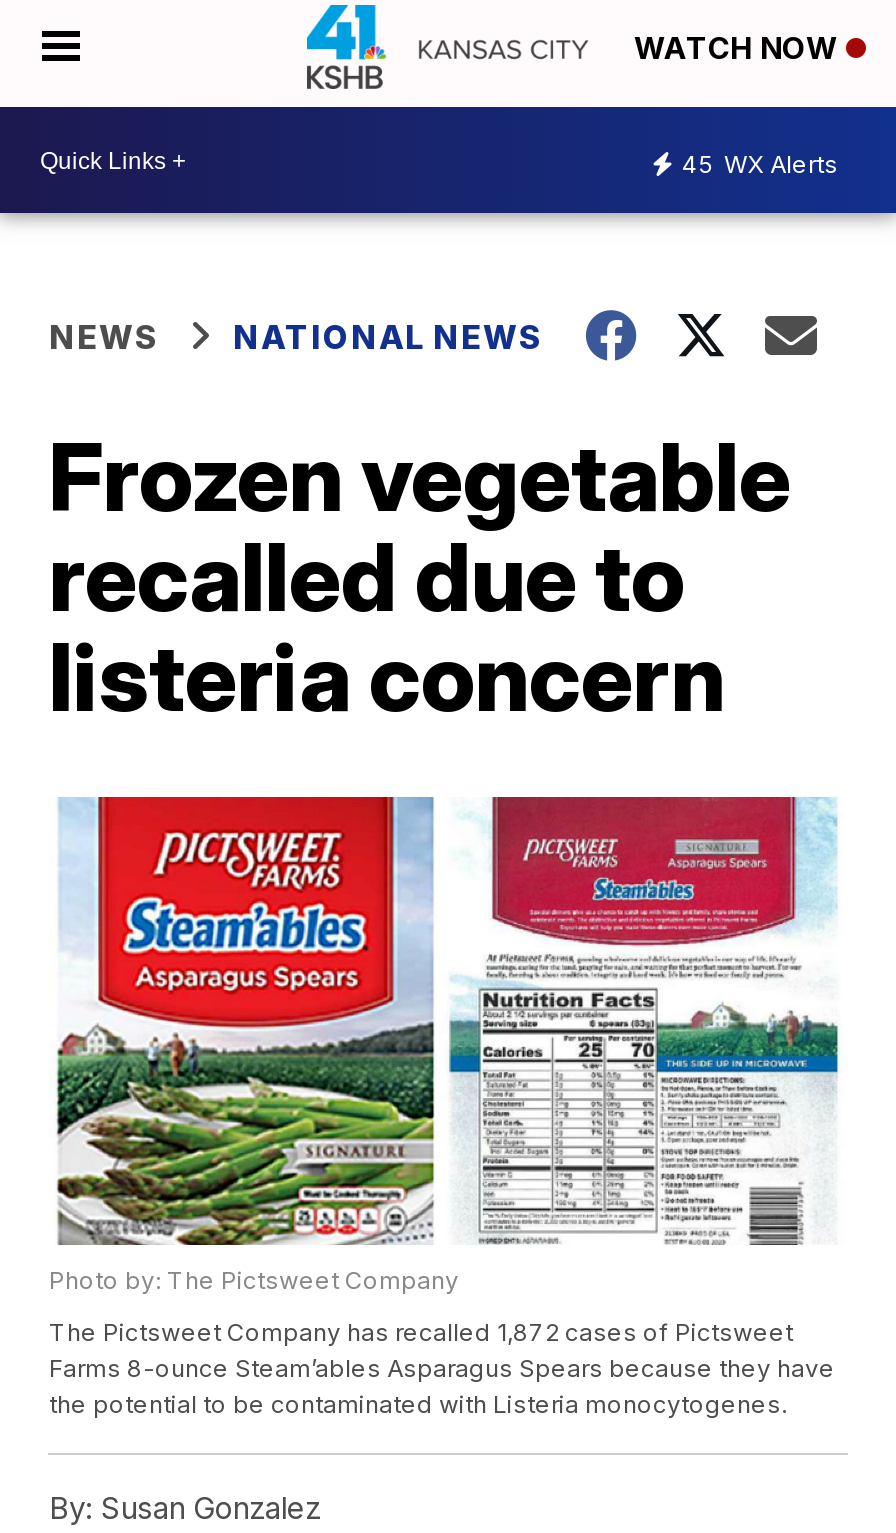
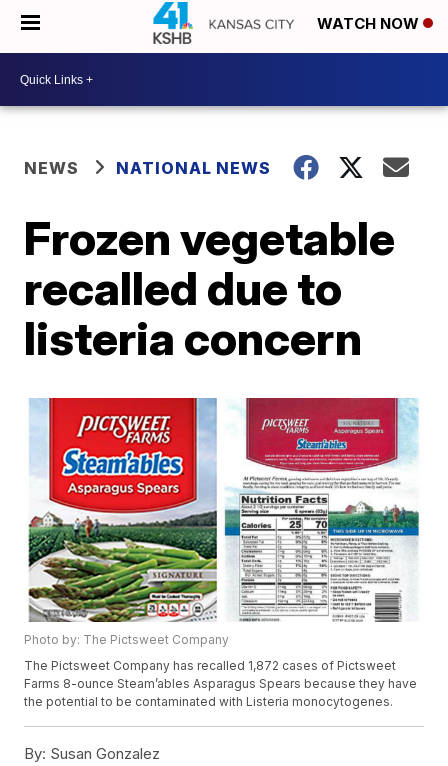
[682,148,838,178] 45 WX Alerts -> none

